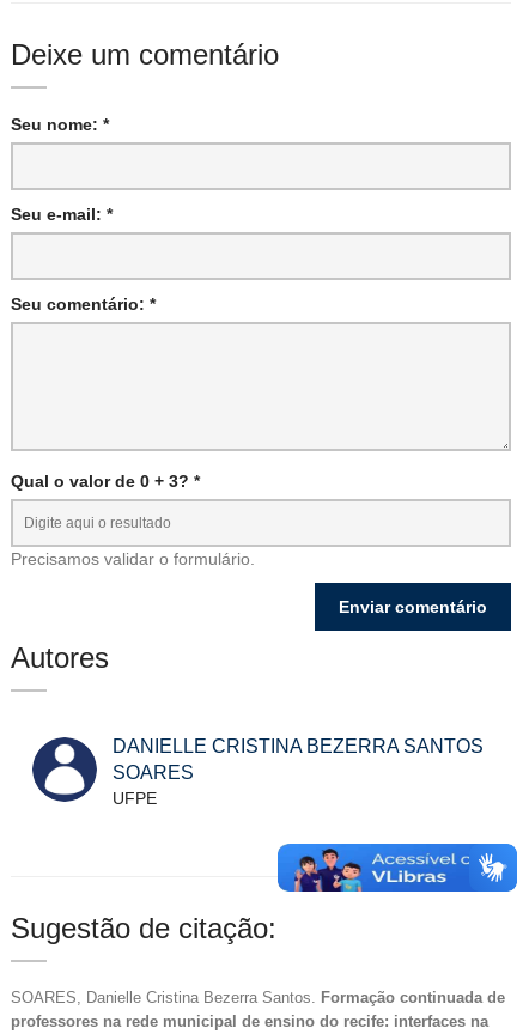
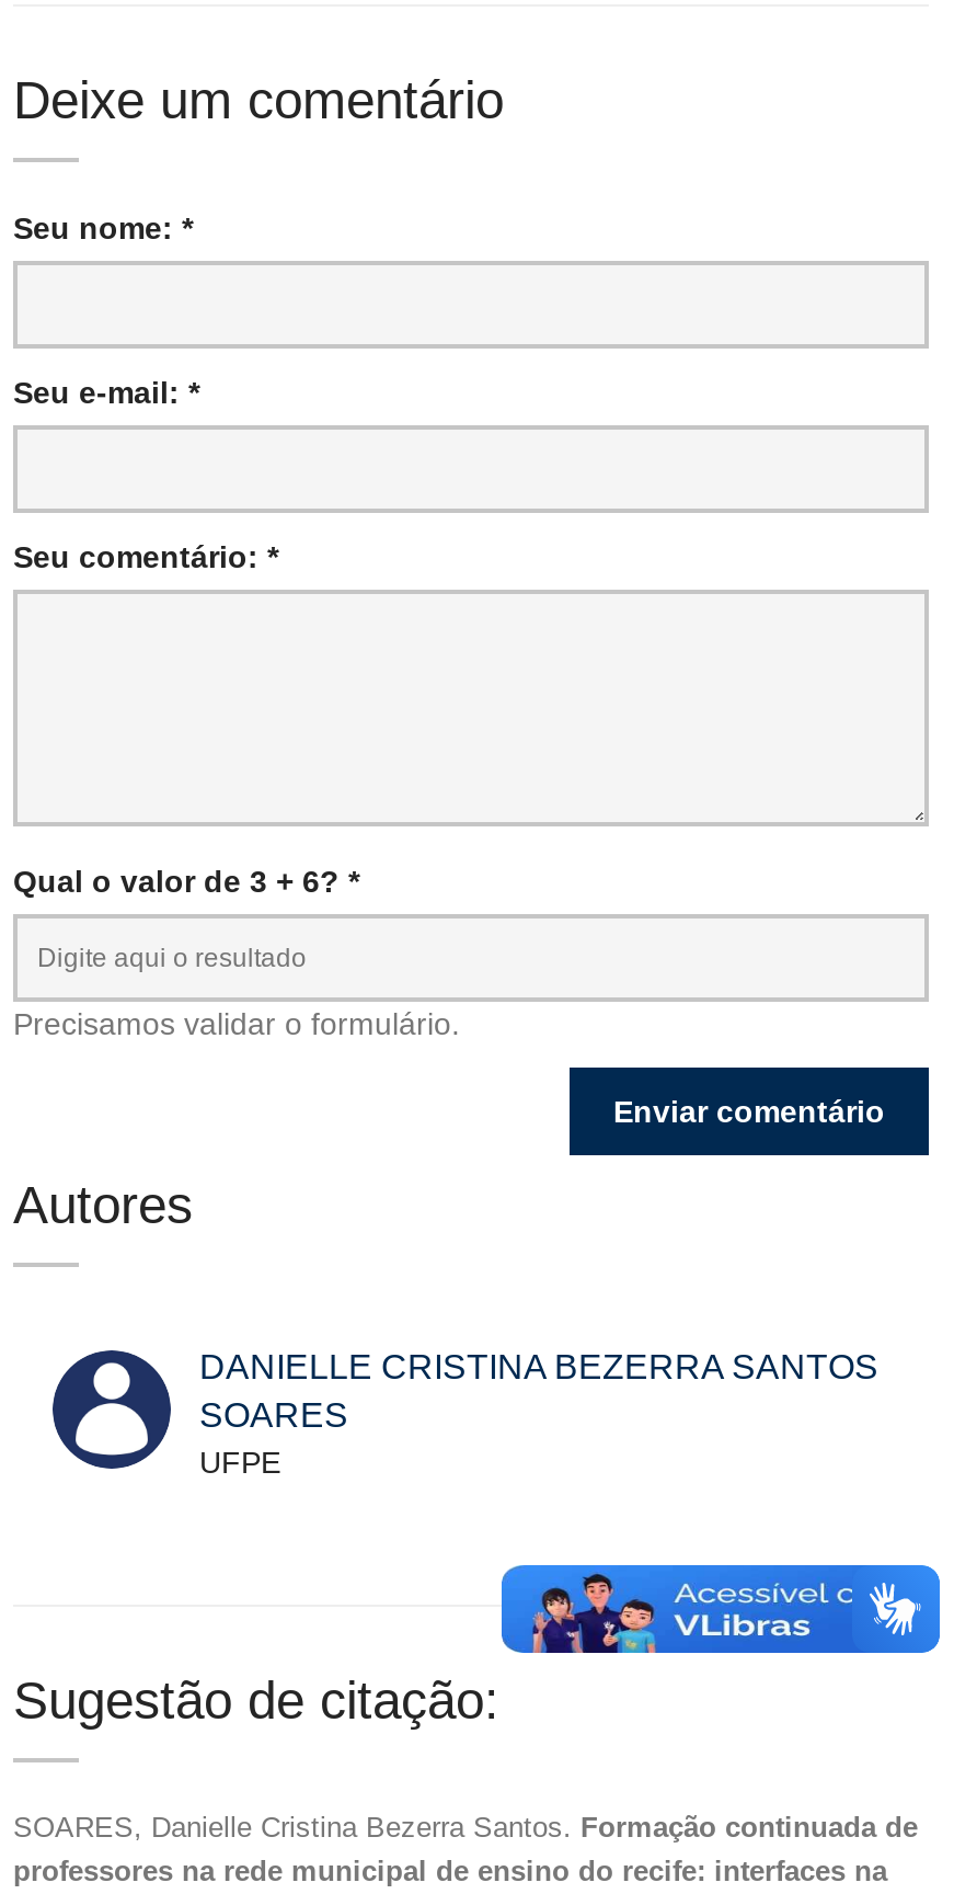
[11,471,200,491] Qual o valor de 0 + 3? * -> [13,863,359,899] Qual o valor de 3 + 6? *
[276,843,518,902] [image] -> [499,1545,942,1655] [image]

